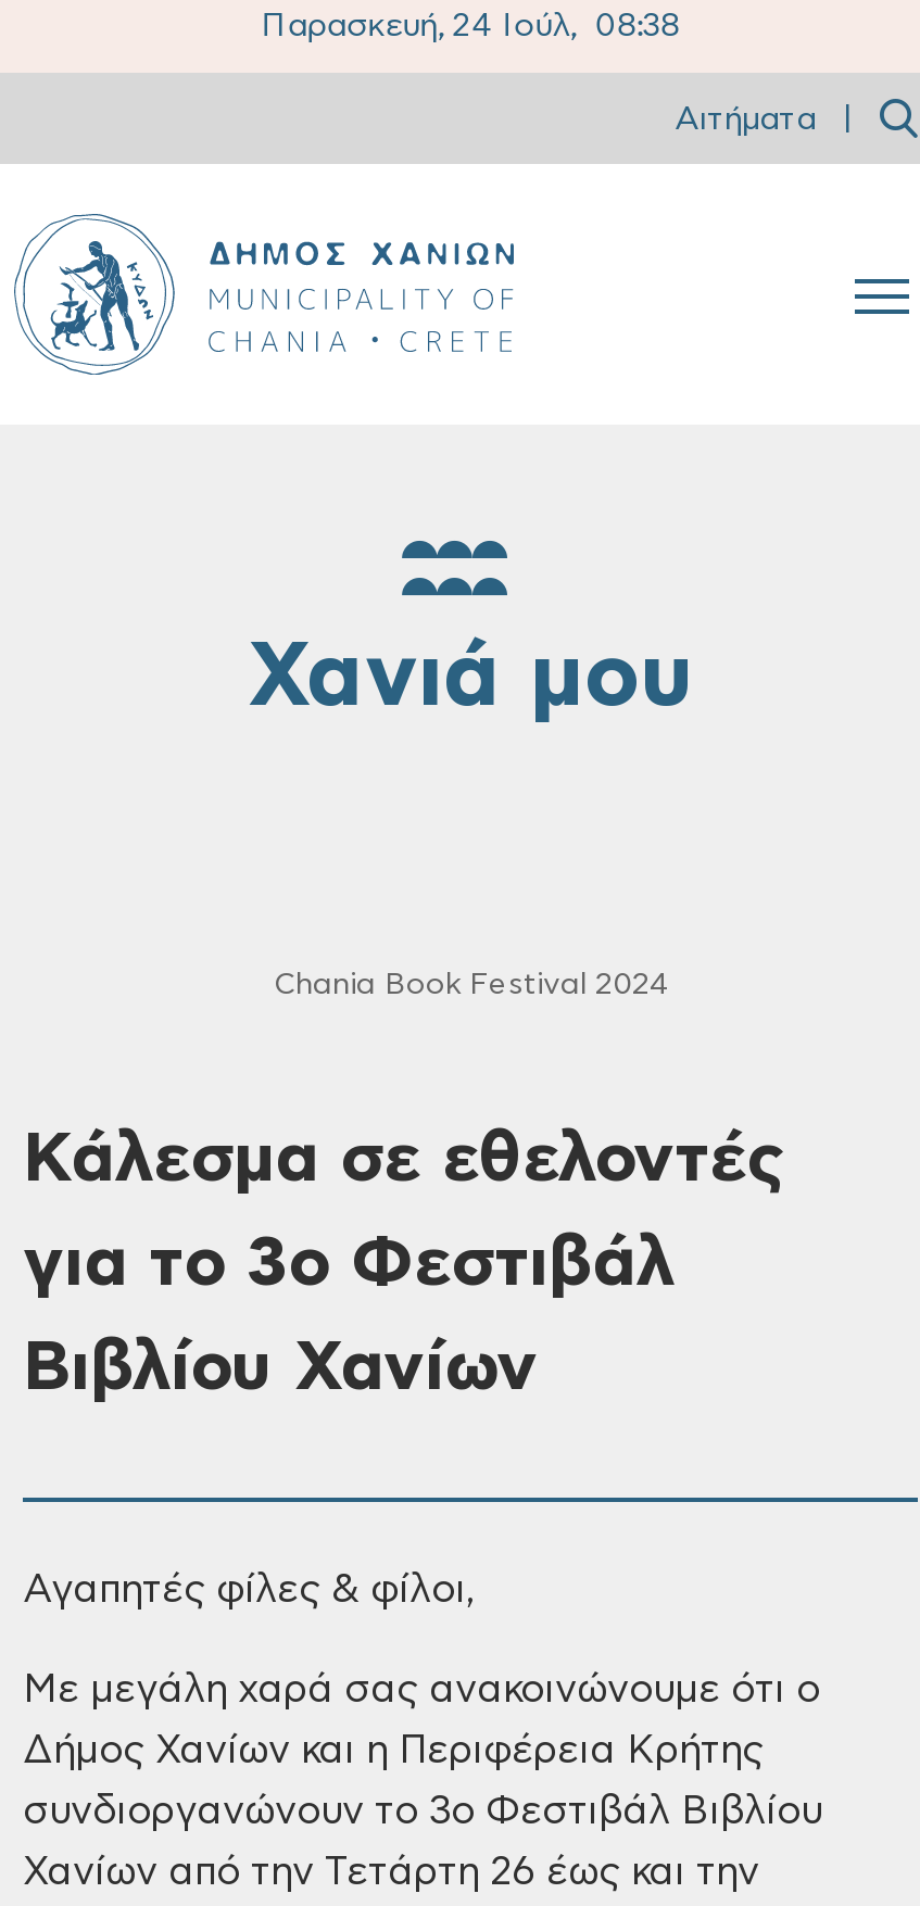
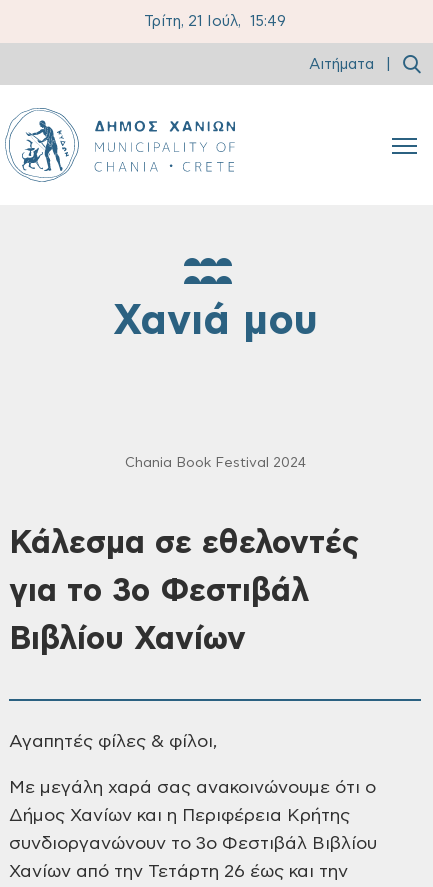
[261,10,679,42] Παρασκευή, 24 Ιούλ, 08:38 -> [144,14,286,29] Τρίτη, 21 Ιούλ, 15:49

